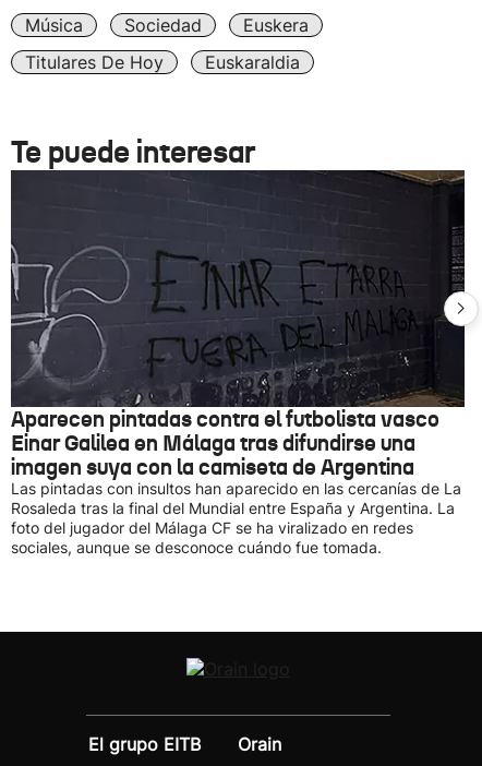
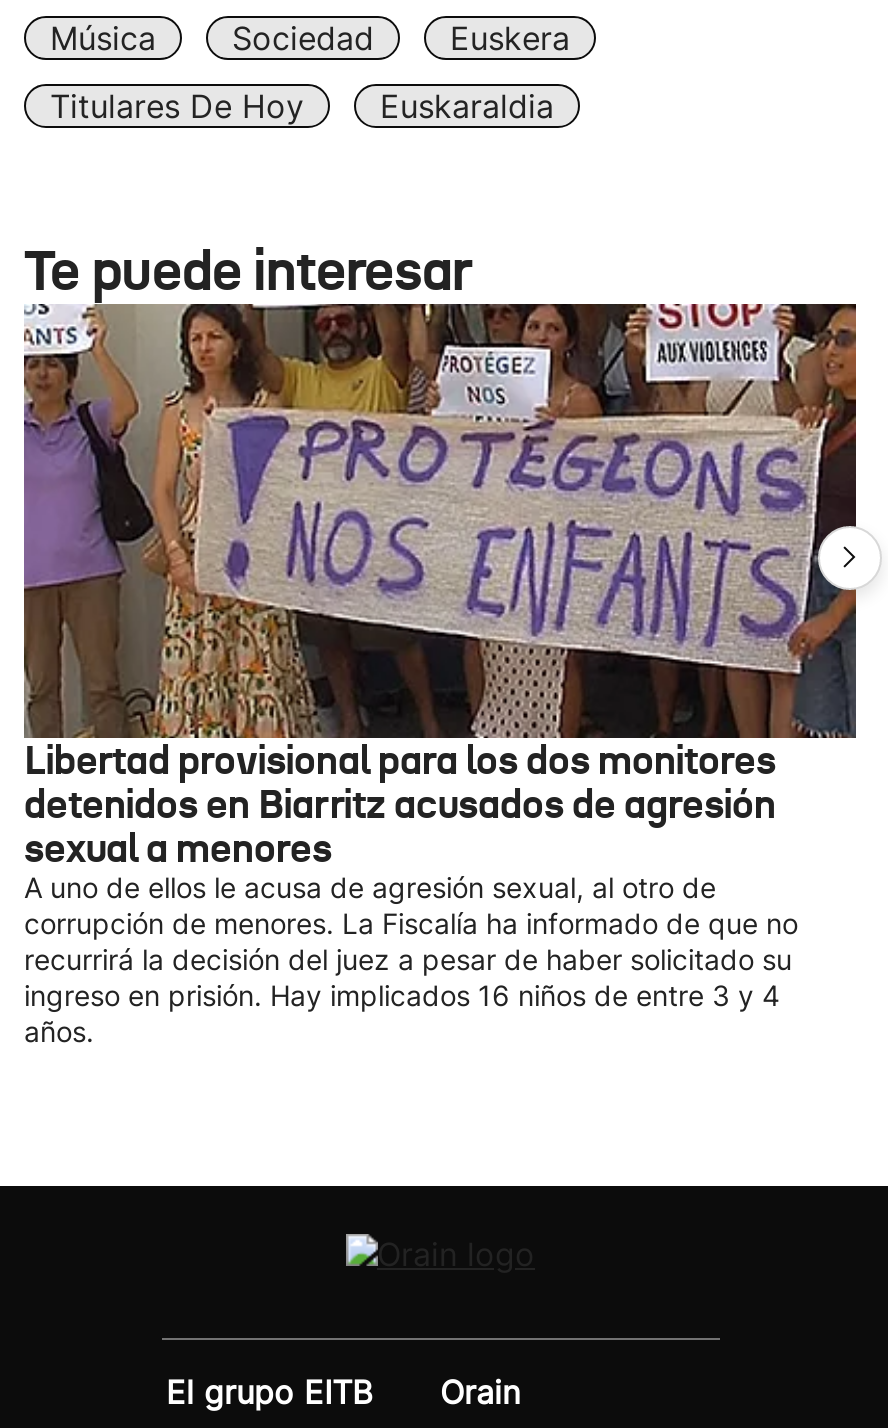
[10,170,466,556] [image] | Aparecen pintadas contra el futbolista vasco | Einar Galilea en Málaga tras difundirse una | imagen suya con la camiseta de Argentina | Las pintadas con insultos han aparecido en las cercanías de La | Rosaleda tras la final del Mundial entre España y Argentina. La | foto del jugador del Málaga CF se ha viralizado en redes | sociales, aunque se desconoce cuándo fue tomada. -> [22,302,858,1048] [image] | Libertad provisional para los dos monitores | detenidos en Biarritz acusados de agresión | sexual a menores | A uno de ellos le acusa de agresión sexual, al otro de | corrupción de menores. La Fiscalía ha informado de que no | recurrirá la decisión del juez a pesar de haber solicitado su | ingreso en prisión. Hay implicados 16 niños de entre 3 y 4 | años.

